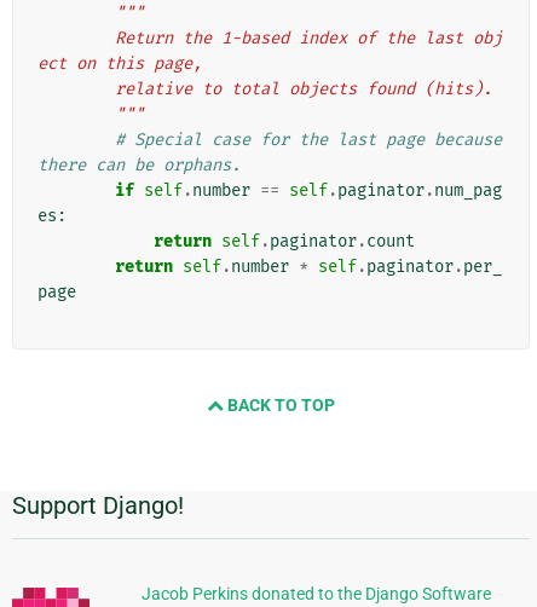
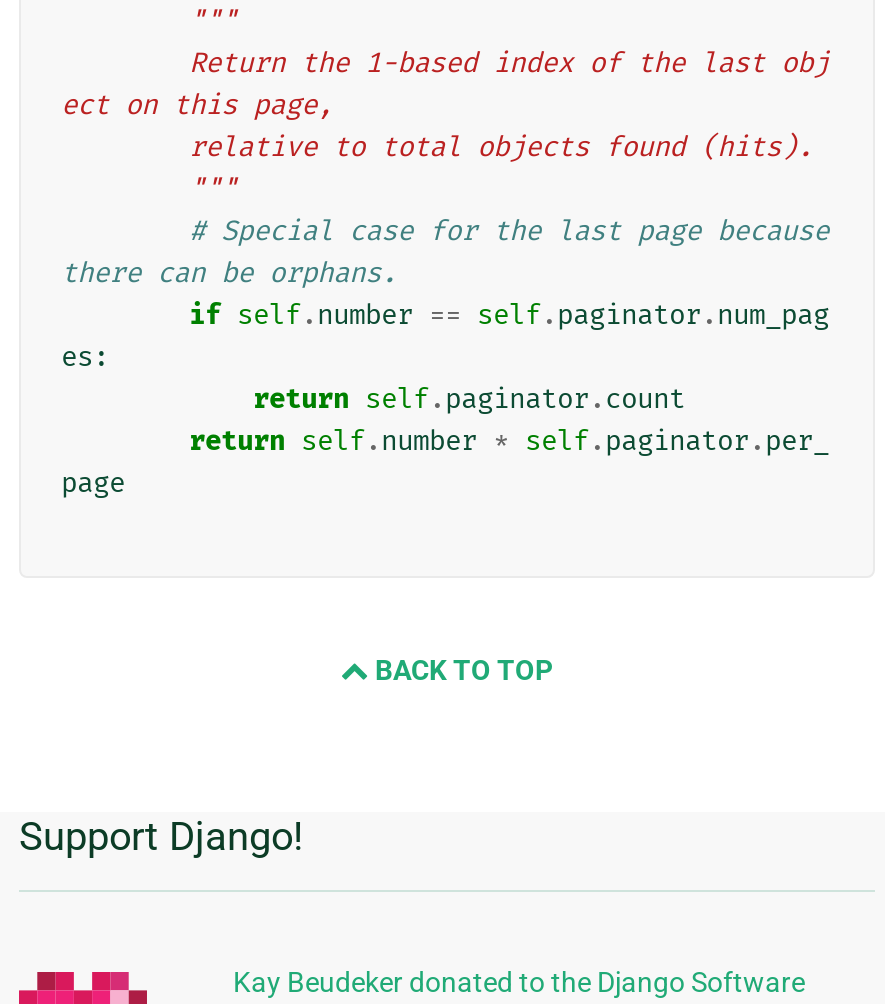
[142,585,491,604] Jacob Perkins donated to the Django Software -> [233,967,805,999] Kay Beudeker donated to the Django Software

